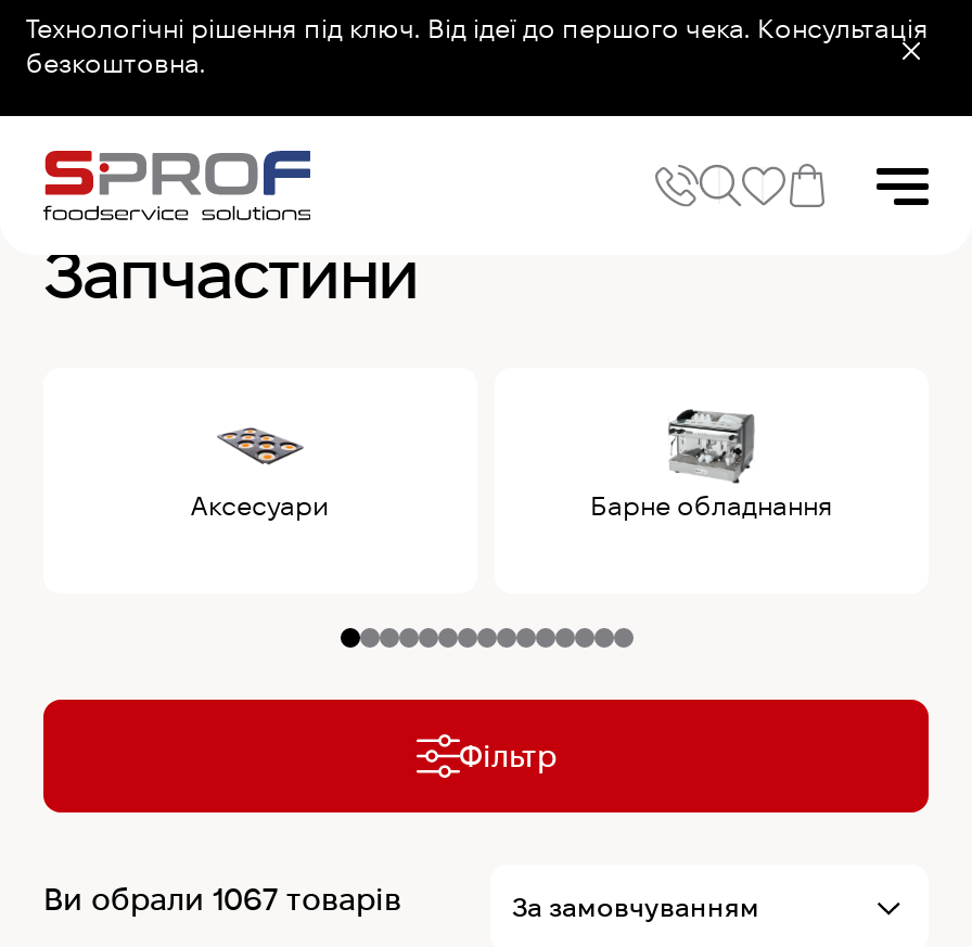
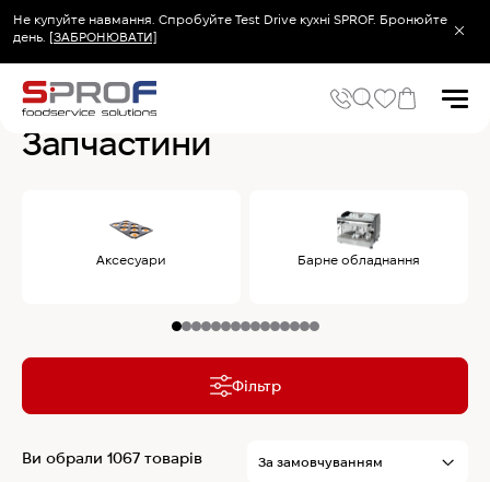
[26,14,929,77] Технологічні рішення під ключ. Від ідеї до першого чека. Консультація | безкоштовна. -> [13,12,447,44] Не купуйте навмання. Спробуйте Test Drive кухні SPROF. Бронюйте | день. [ЗАБРОНЮВАТИ]

